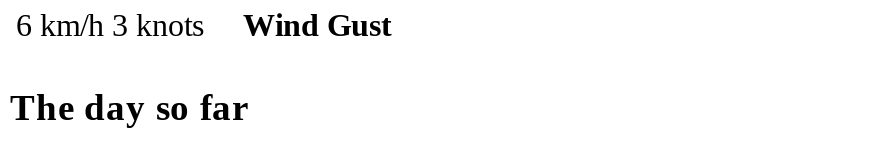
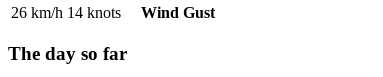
[16,7,391,41] 6 km/h 3 knots Wind Gust -> [11,4,214,21] 26 km/h 14 knots Wind Gust

